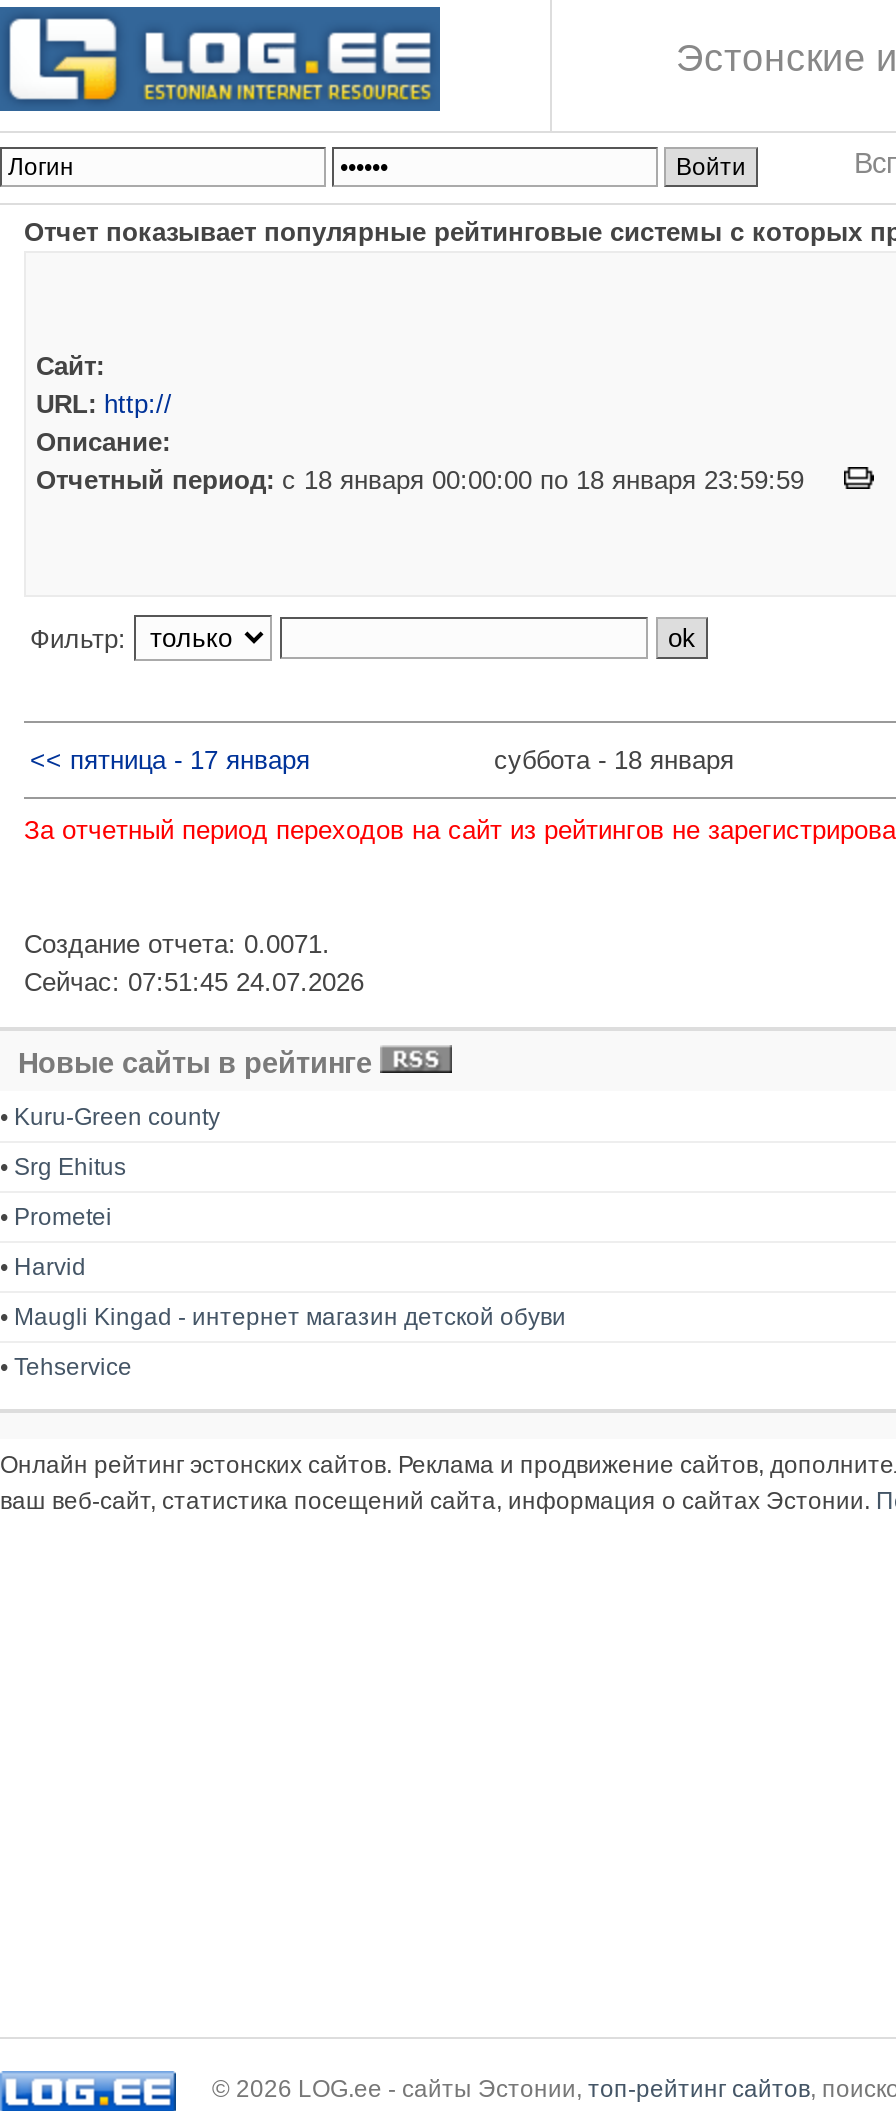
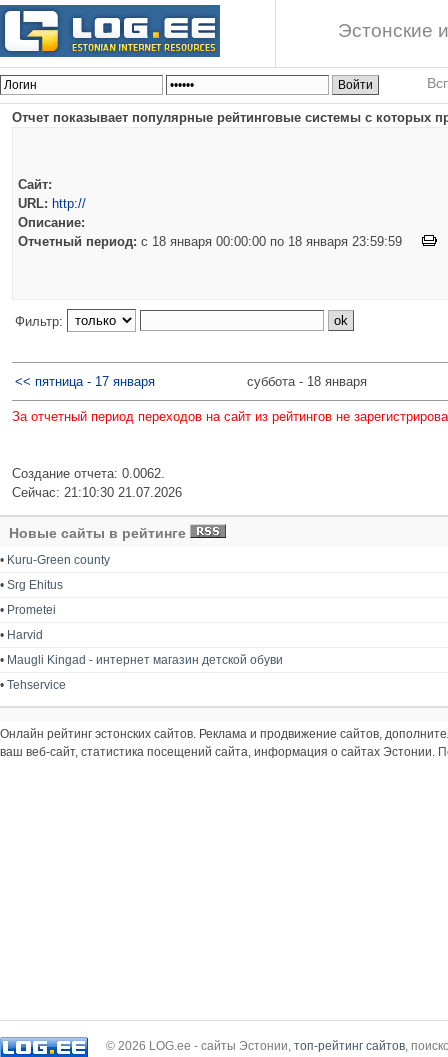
[24,929,330,959] Создание отчета: 0.0071. -> [12,466,165,481] Создание отчета: 0.0062.
[24,967,364,997] Сейчас: 07:51:45 24.07.2026 -> [12,485,182,500] Сейчас: 21:10:30 21.07.2026

